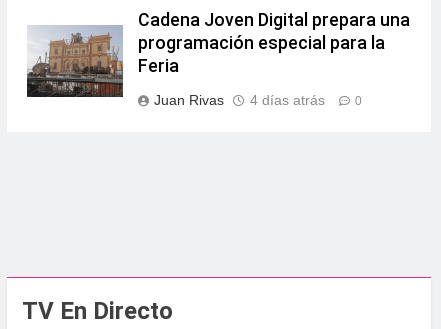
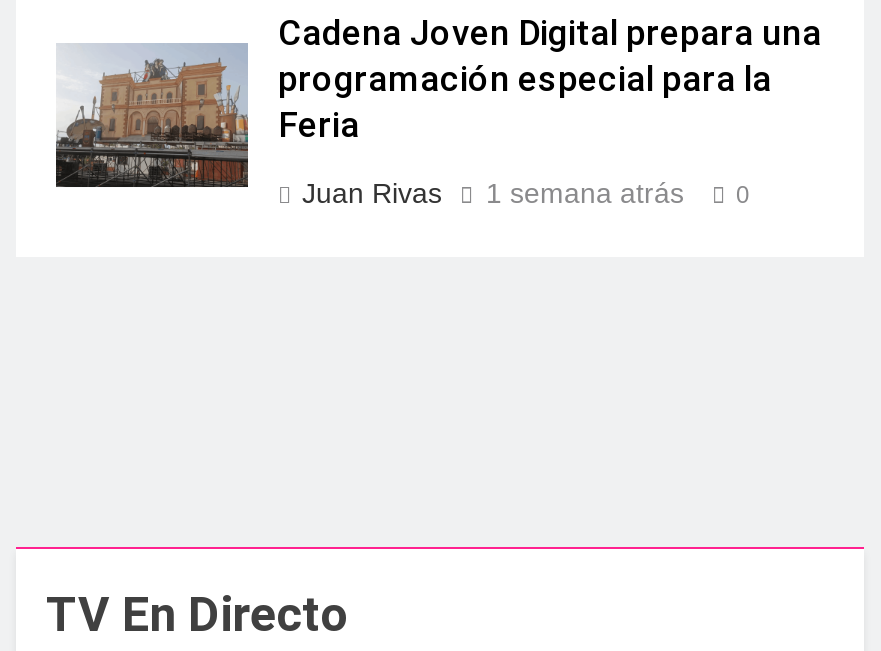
[250,92,325,108] 4 días atrás -> [486,178,684,210] 1 semana atrás

